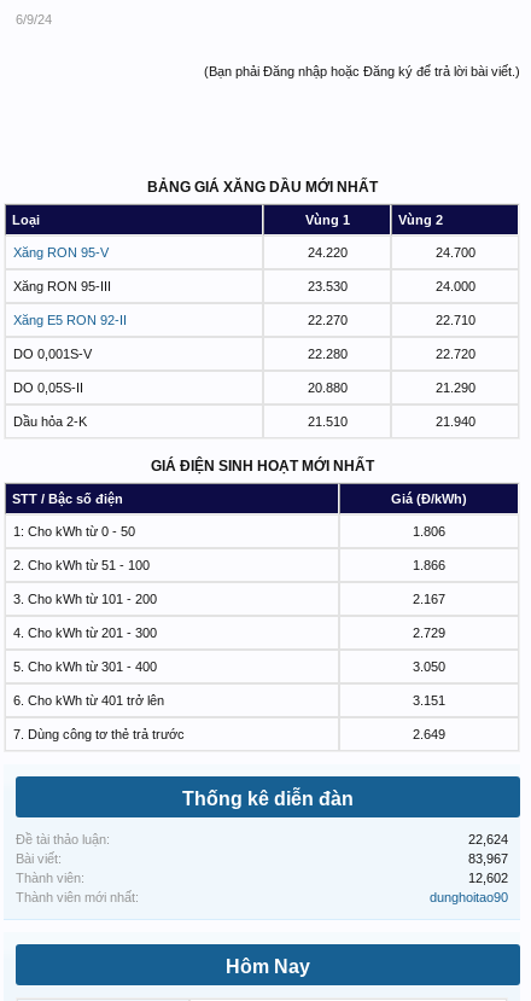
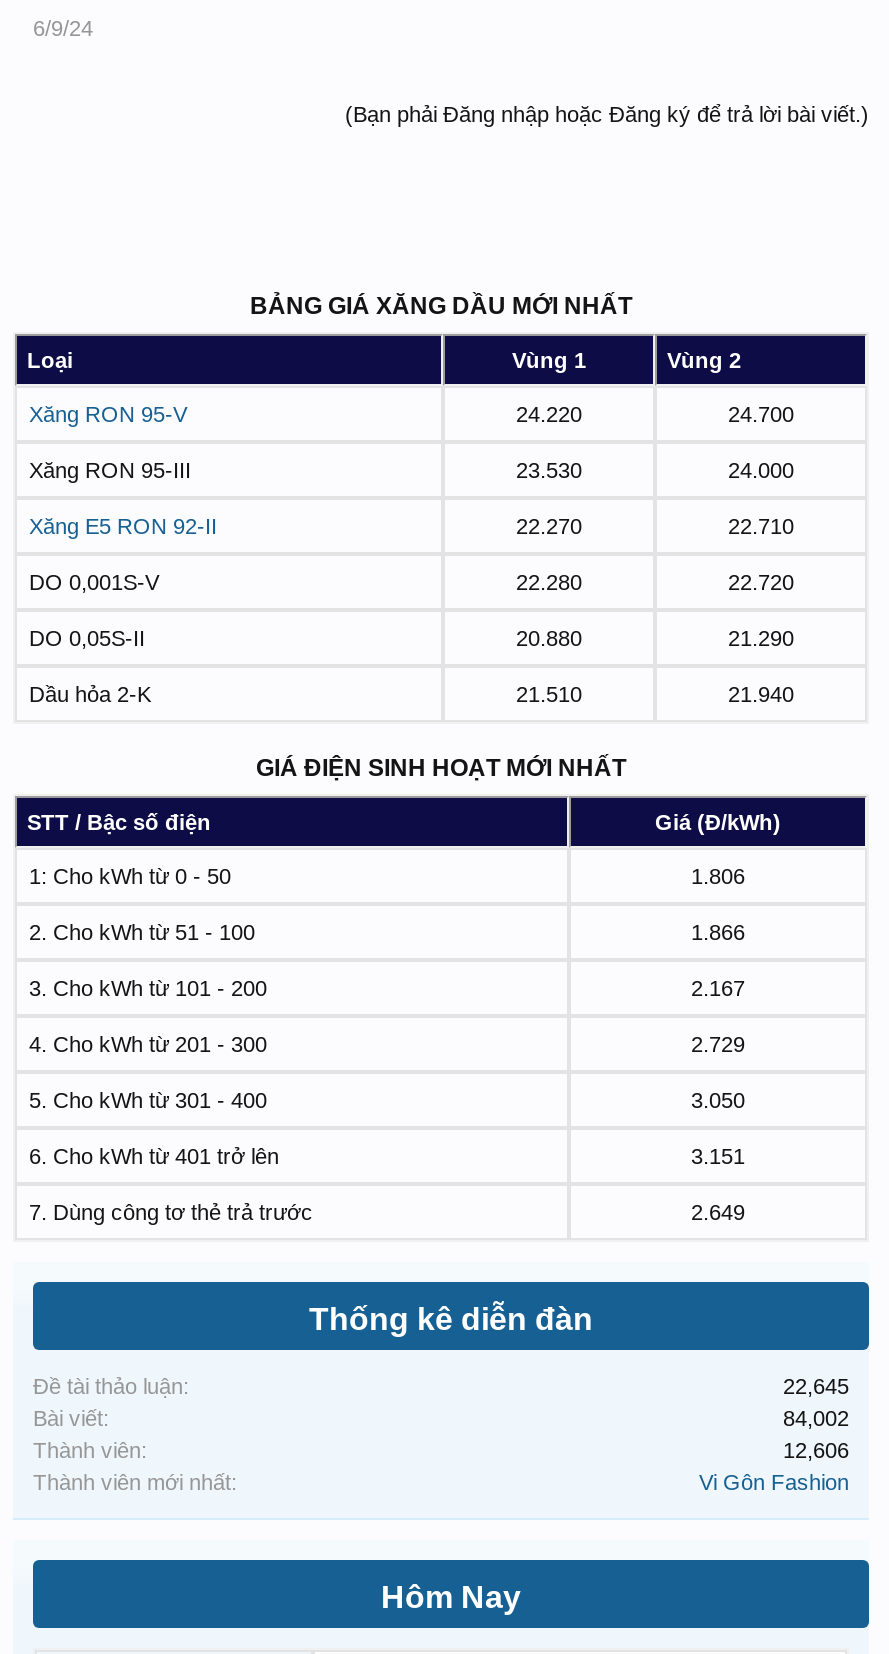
[468,832,508,847] 22,624 -> [783,1374,849,1398] 22,645
[468,852,508,866] 83,967 -> [783,1406,849,1430] 84,002
[468,871,508,885] 12,602 -> [783,1438,849,1462] 12,606
[430,890,508,905] dunghoitao90 -> [699,1470,849,1494] Vi Gôn Fashion

